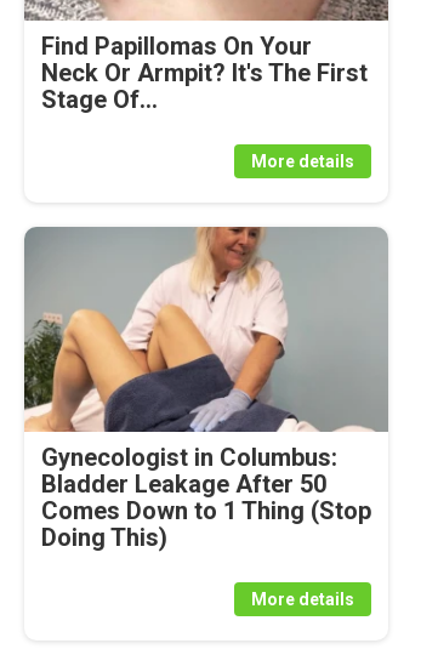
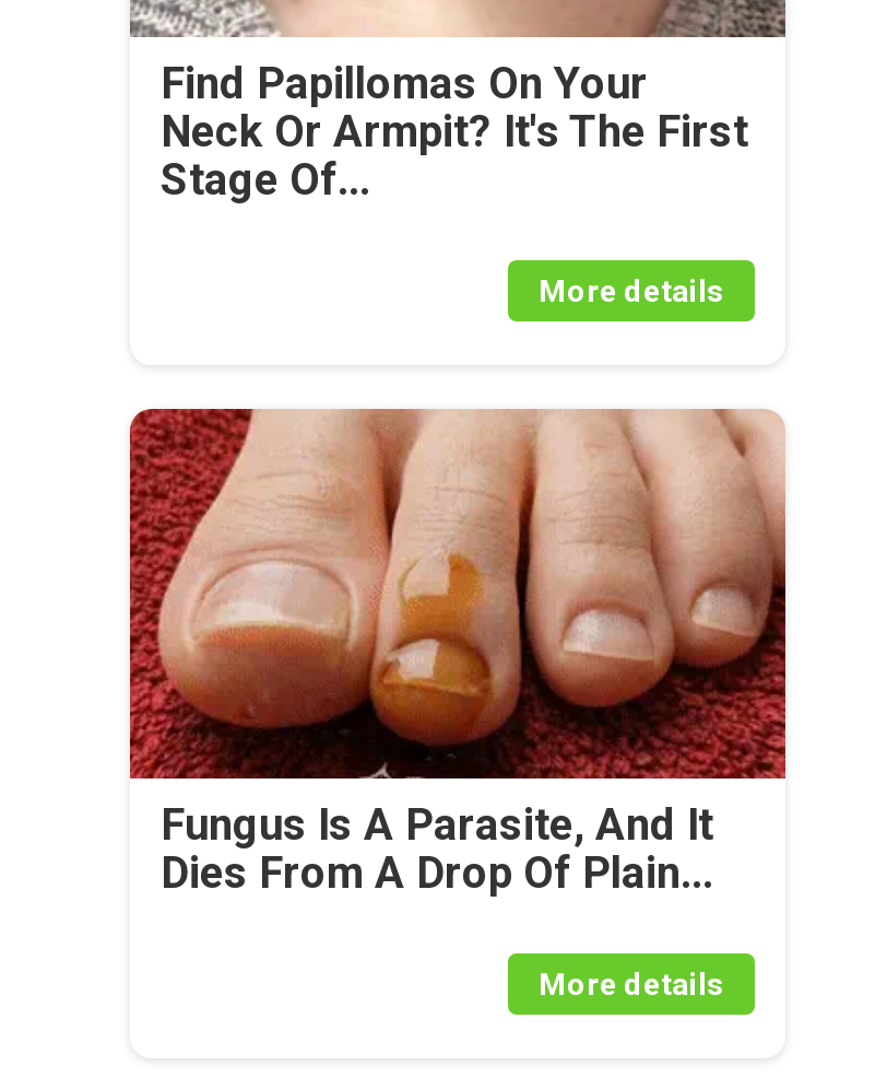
[23,226,388,552] [image] | Gynecologist in Columbus: | Bladder Leakage After 50 | Comes Down to 1 Thing (Stop | Doing This) -> [128,407,788,899] [image] | Fungus Is A Parasite, And It | Dies From A Drop Of Plain...

